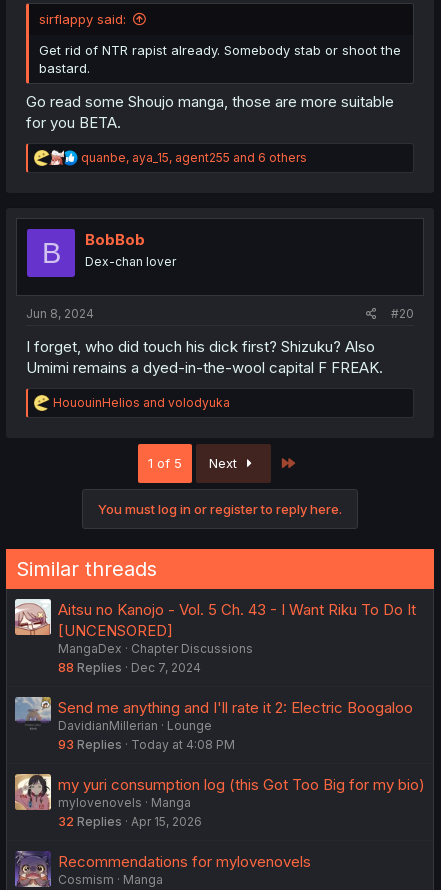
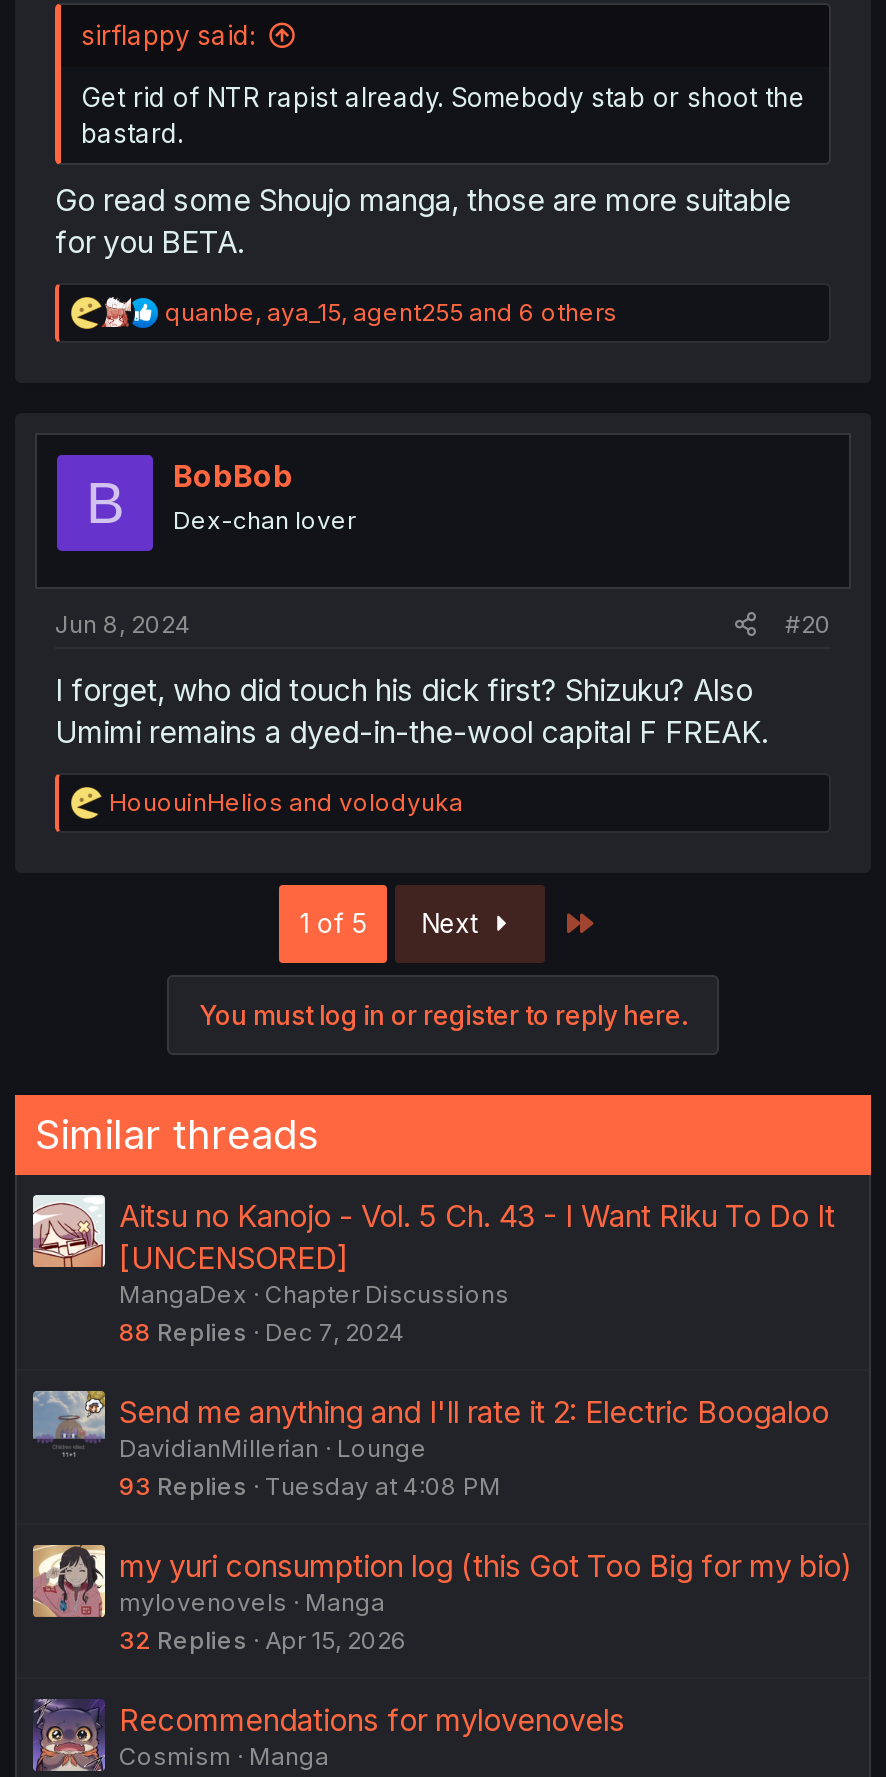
[58,737,235,752] 93 Replies Today at 4:08 PM -> [119,1470,501,1500] 93 Replies Tuesday at 4:08 PM

